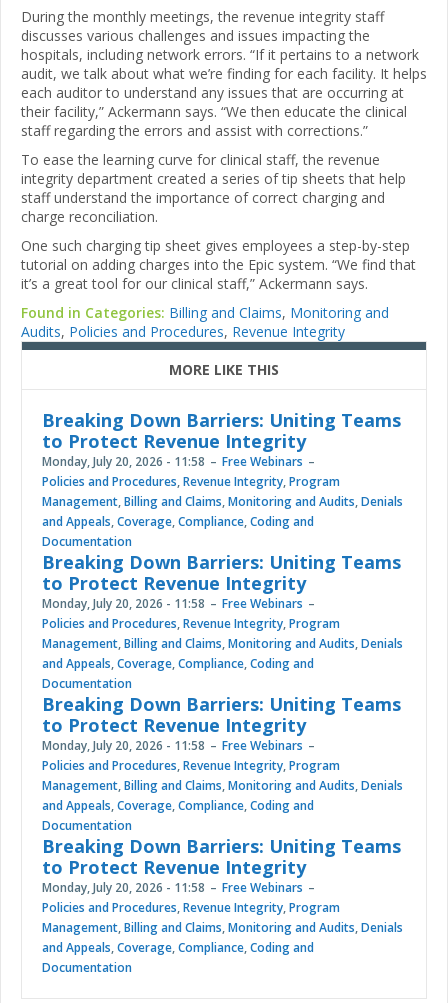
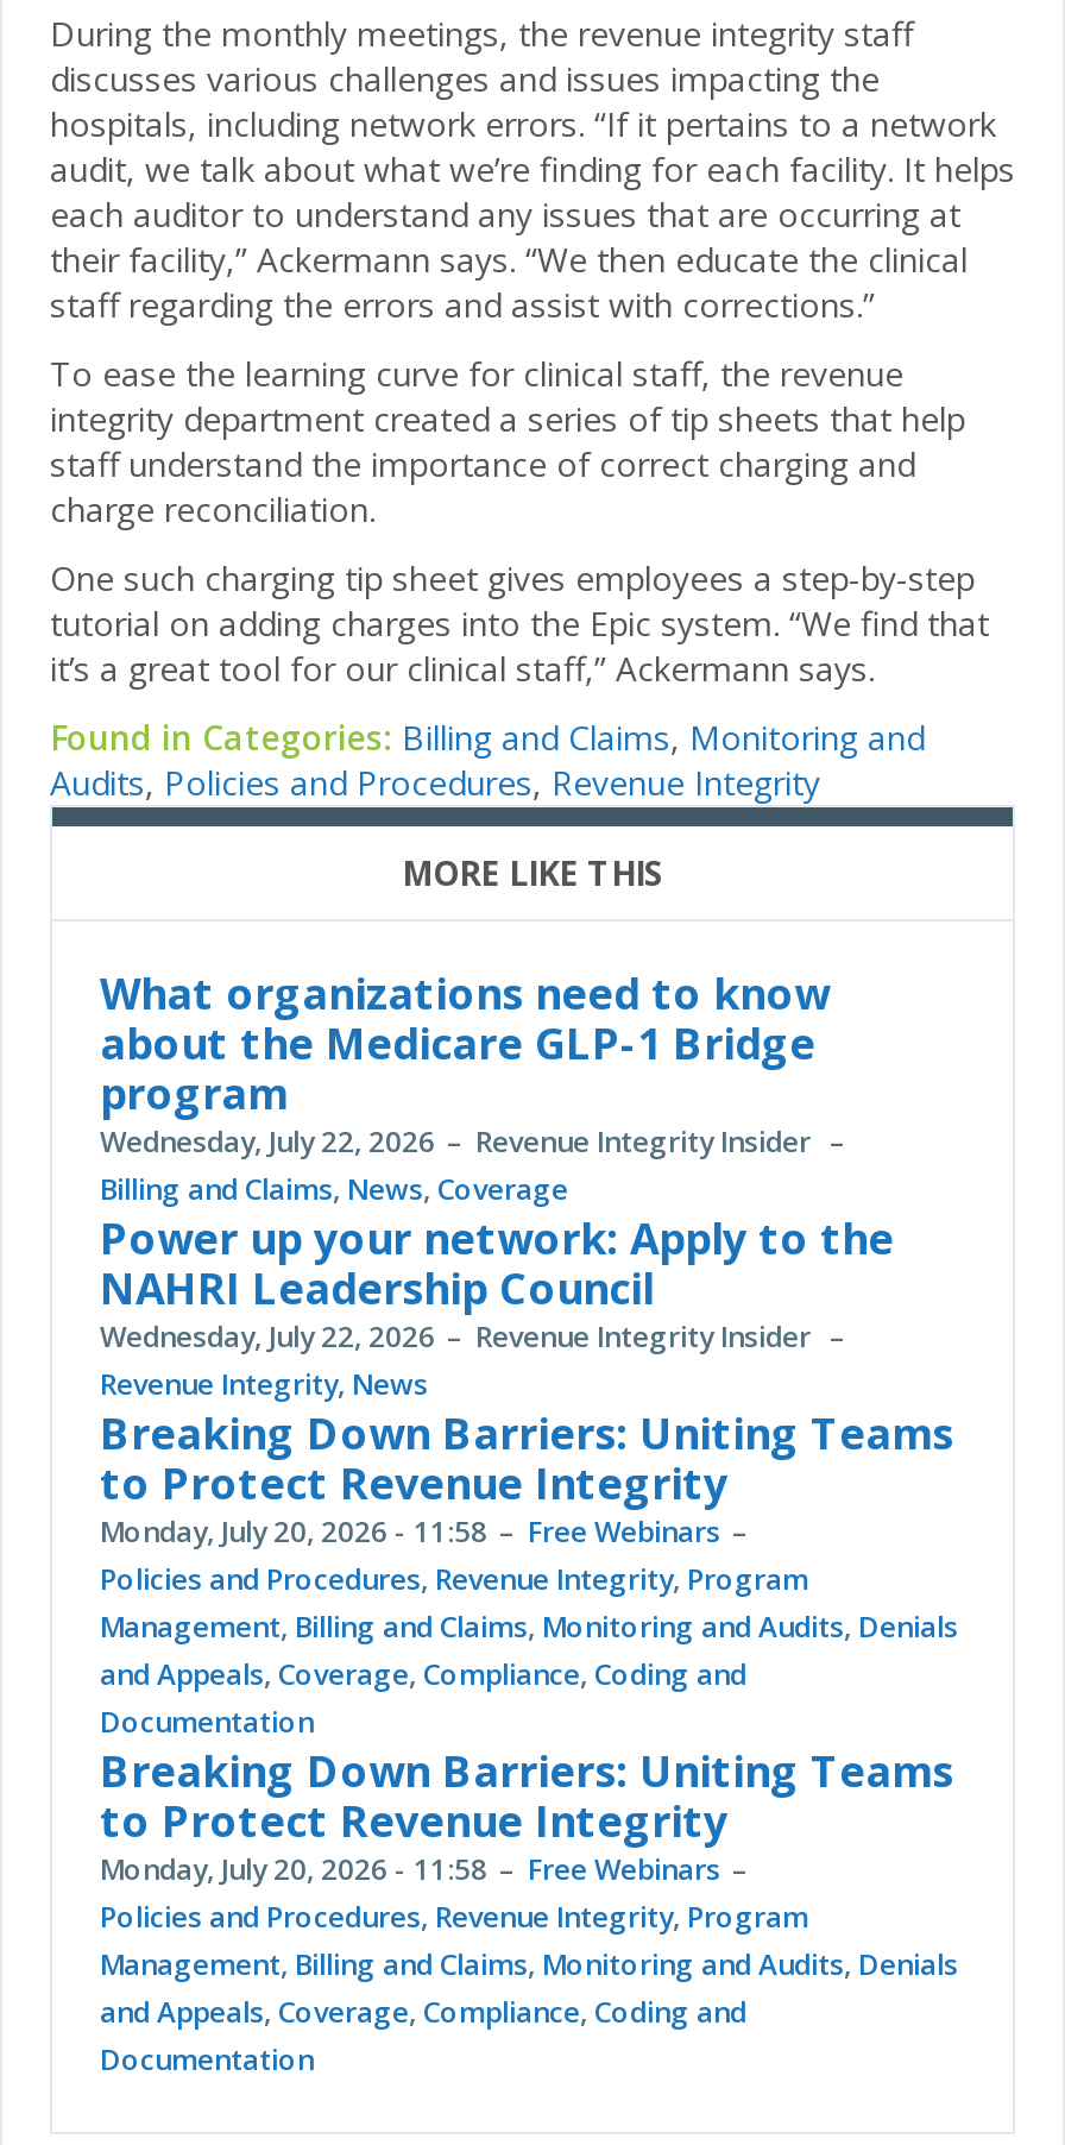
[42,408,403,692] Breaking Down Barriers: Uniting Teams | to Protect Revenue Integrity | Monday, July 20, 2026 - 11:58 | Free Webinars | Policies and Procedures, Revenue Integrity, Program | Management, Billing and Claims, Monitoring and Audits, Denials | and Appeals, Coverage, Compliance, Coding and | Documentation | Breaking Down Barriers: Uniting Teams | to Protect Revenue Integrity | Monday, July 20, 2026 - 11:58 | Free Webinars | Policies and Procedures, Revenue Integrity, Program | Management, Billing and Claims, Monitoring and Audits, Denials | and Appeals, Coverage, Compliance, Coding and | Documentation -> [100,964,894,1404] What organizations need to know | about the Medicare GLP-1 Bridge | program | Wednesday, July 22, 2026 | Revenue Integrity Insider | Billing and Claims, News, Coverage | Power up your network: Apply to the | NAHRI Leadership Council | Wednesday, July 22, 2026 | Revenue Integrity Insider | Revenue Integrity, News

